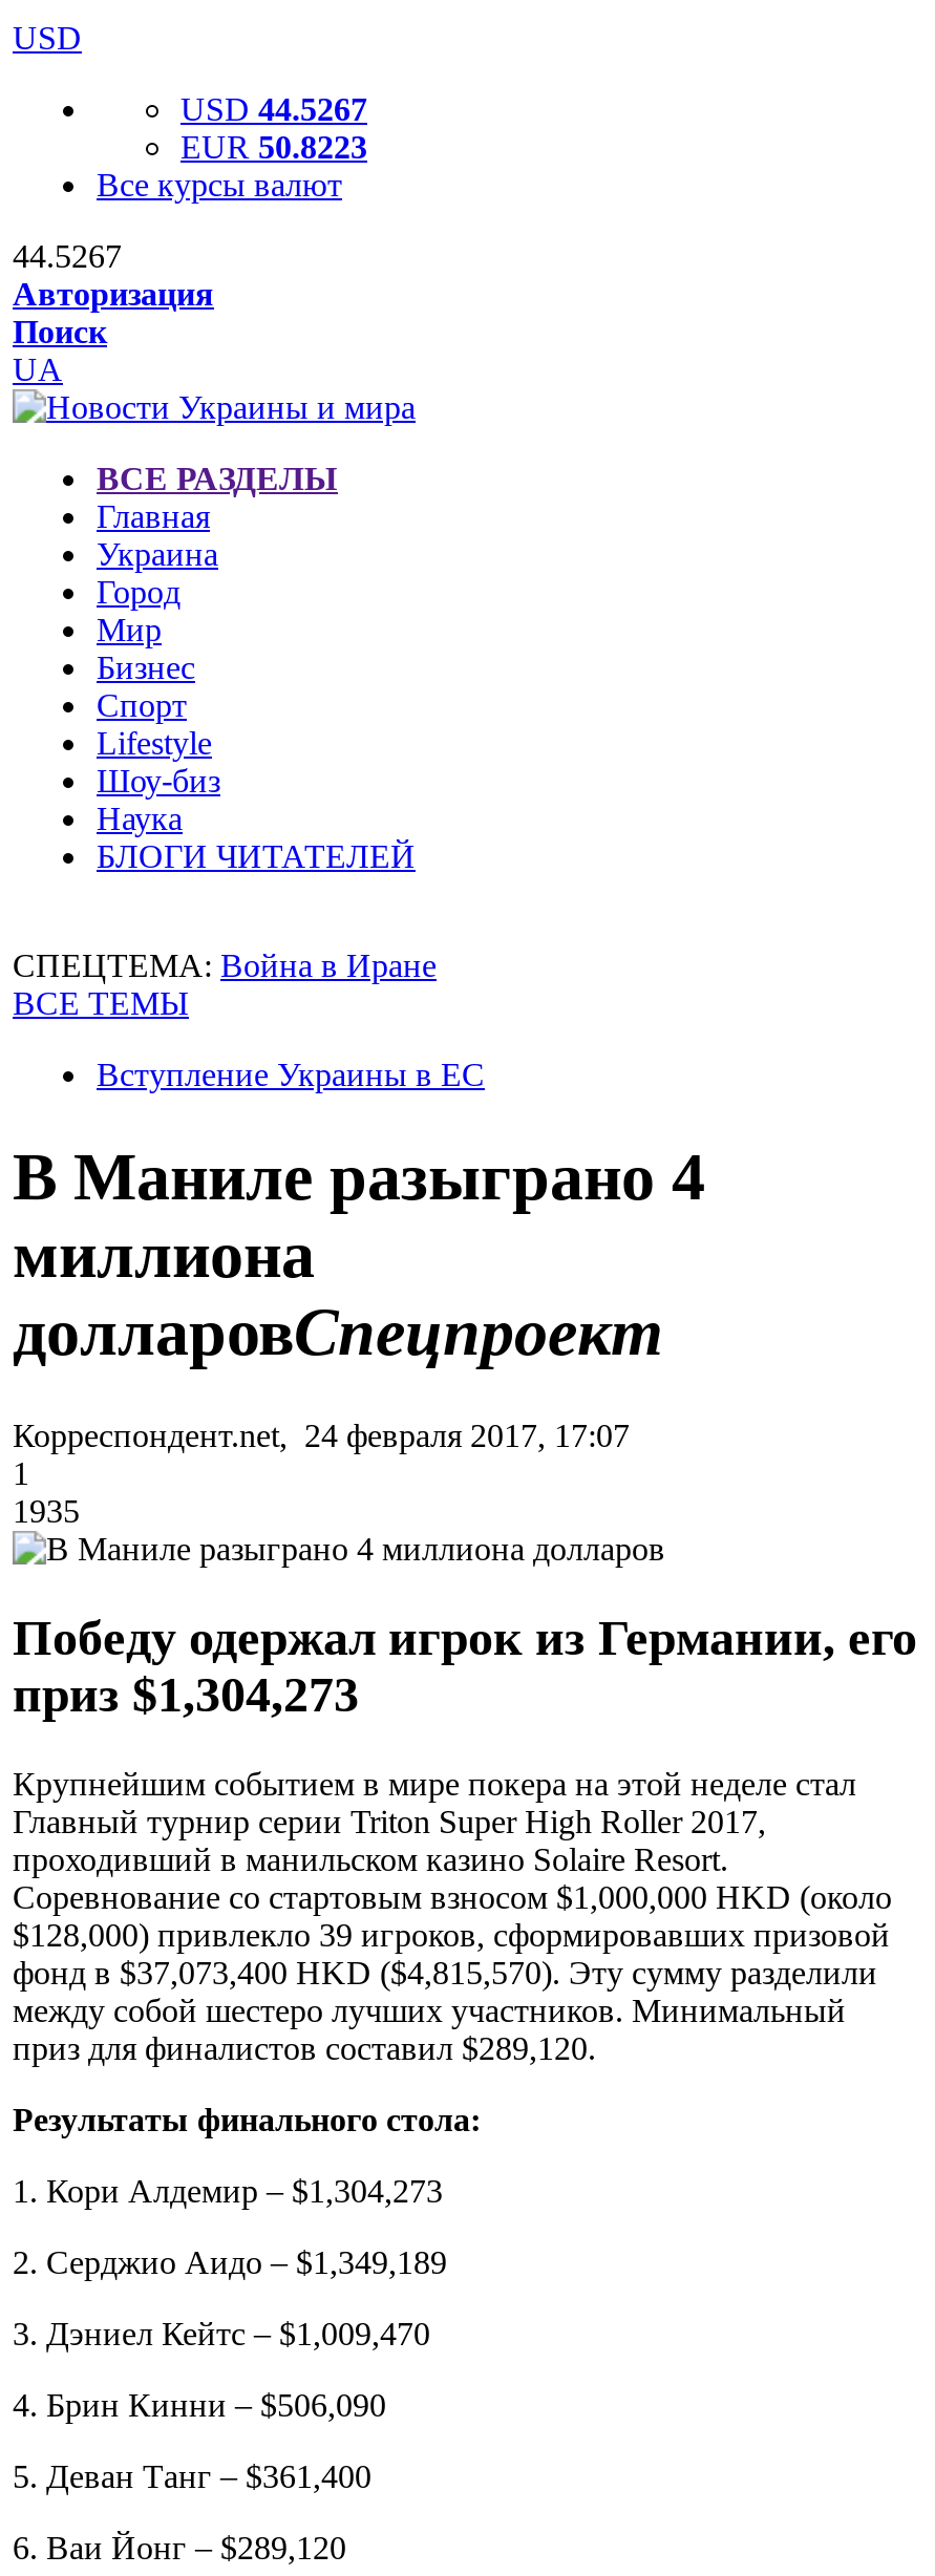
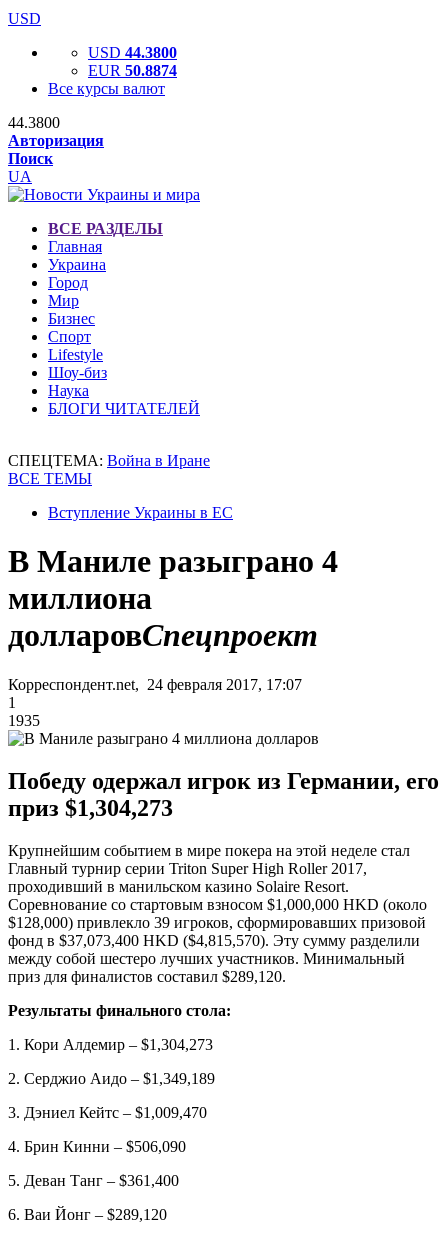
[180,91,367,127] USD 44.5267 -> [88,44,177,61] USD 44.3800
[180,129,367,165] EUR 50.8223 -> [88,62,177,79] EUR 50.8874
[13,238,122,274] 44.5267 -> [8,114,60,131] 44.3800

